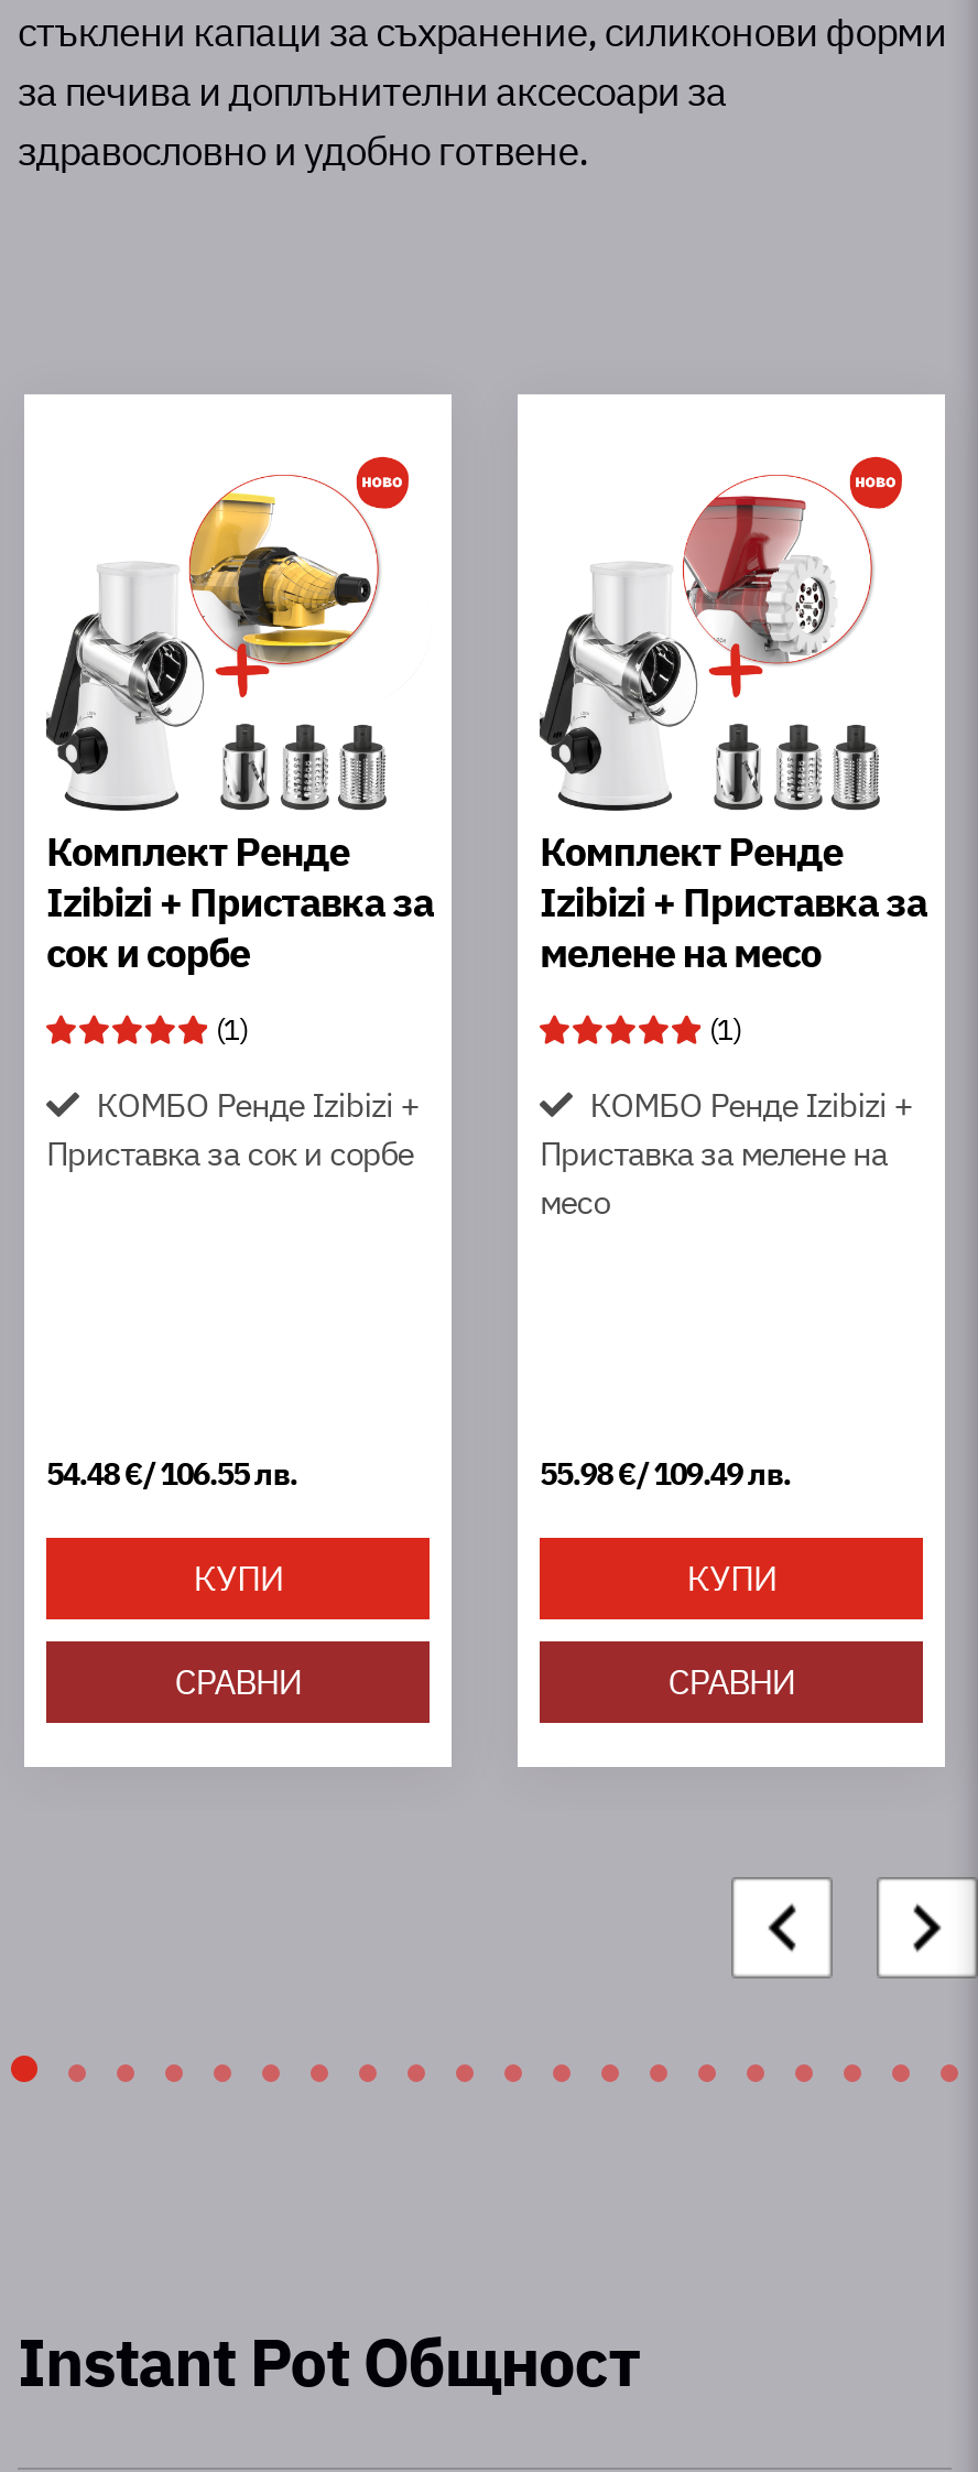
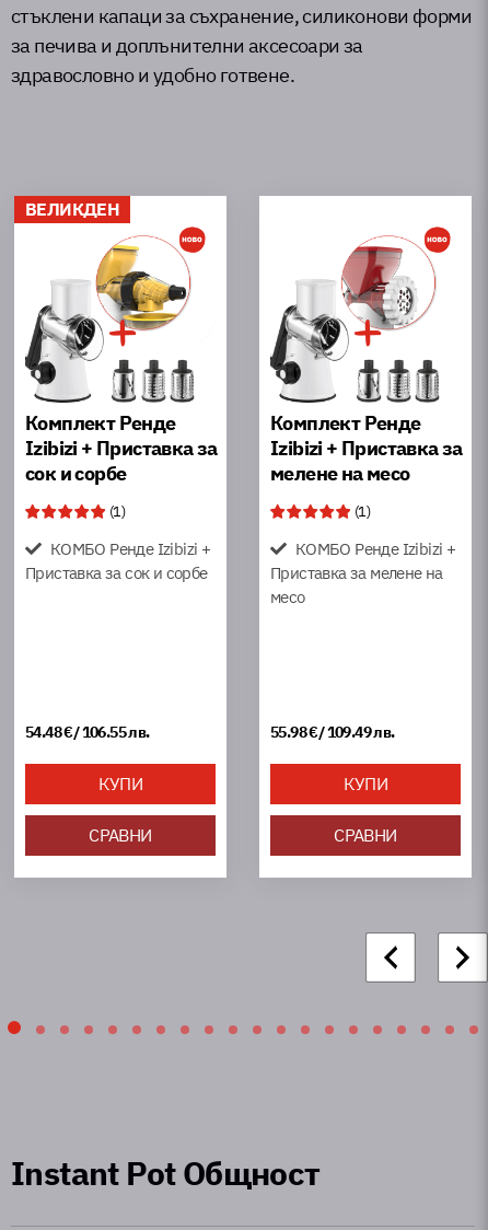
none -> [25,198,119,219] ВЕЛИКДЕН

